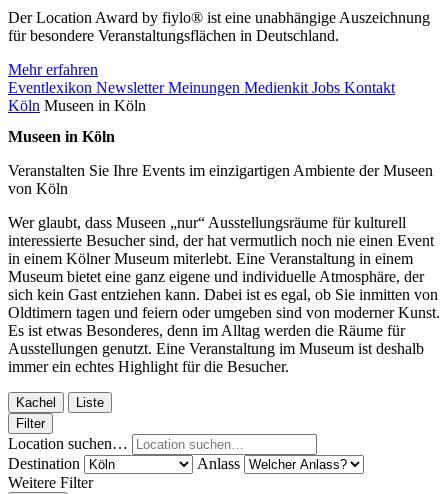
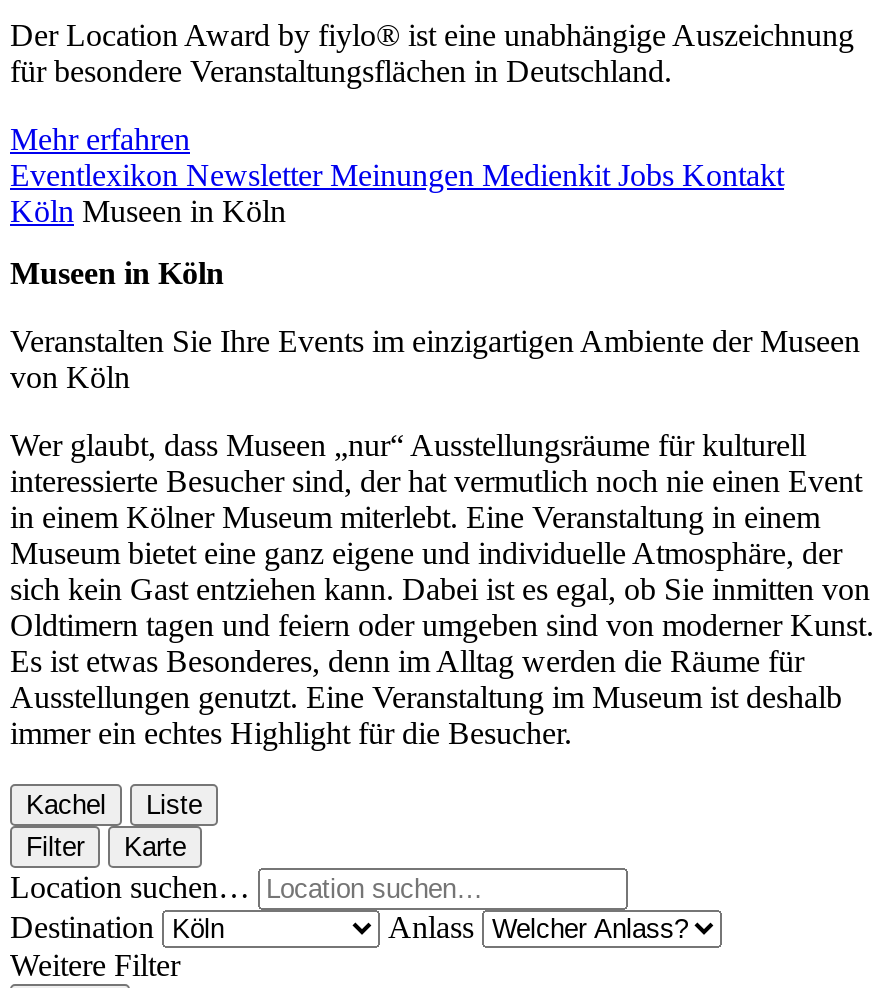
none -> [124,833,186,863] Karte

